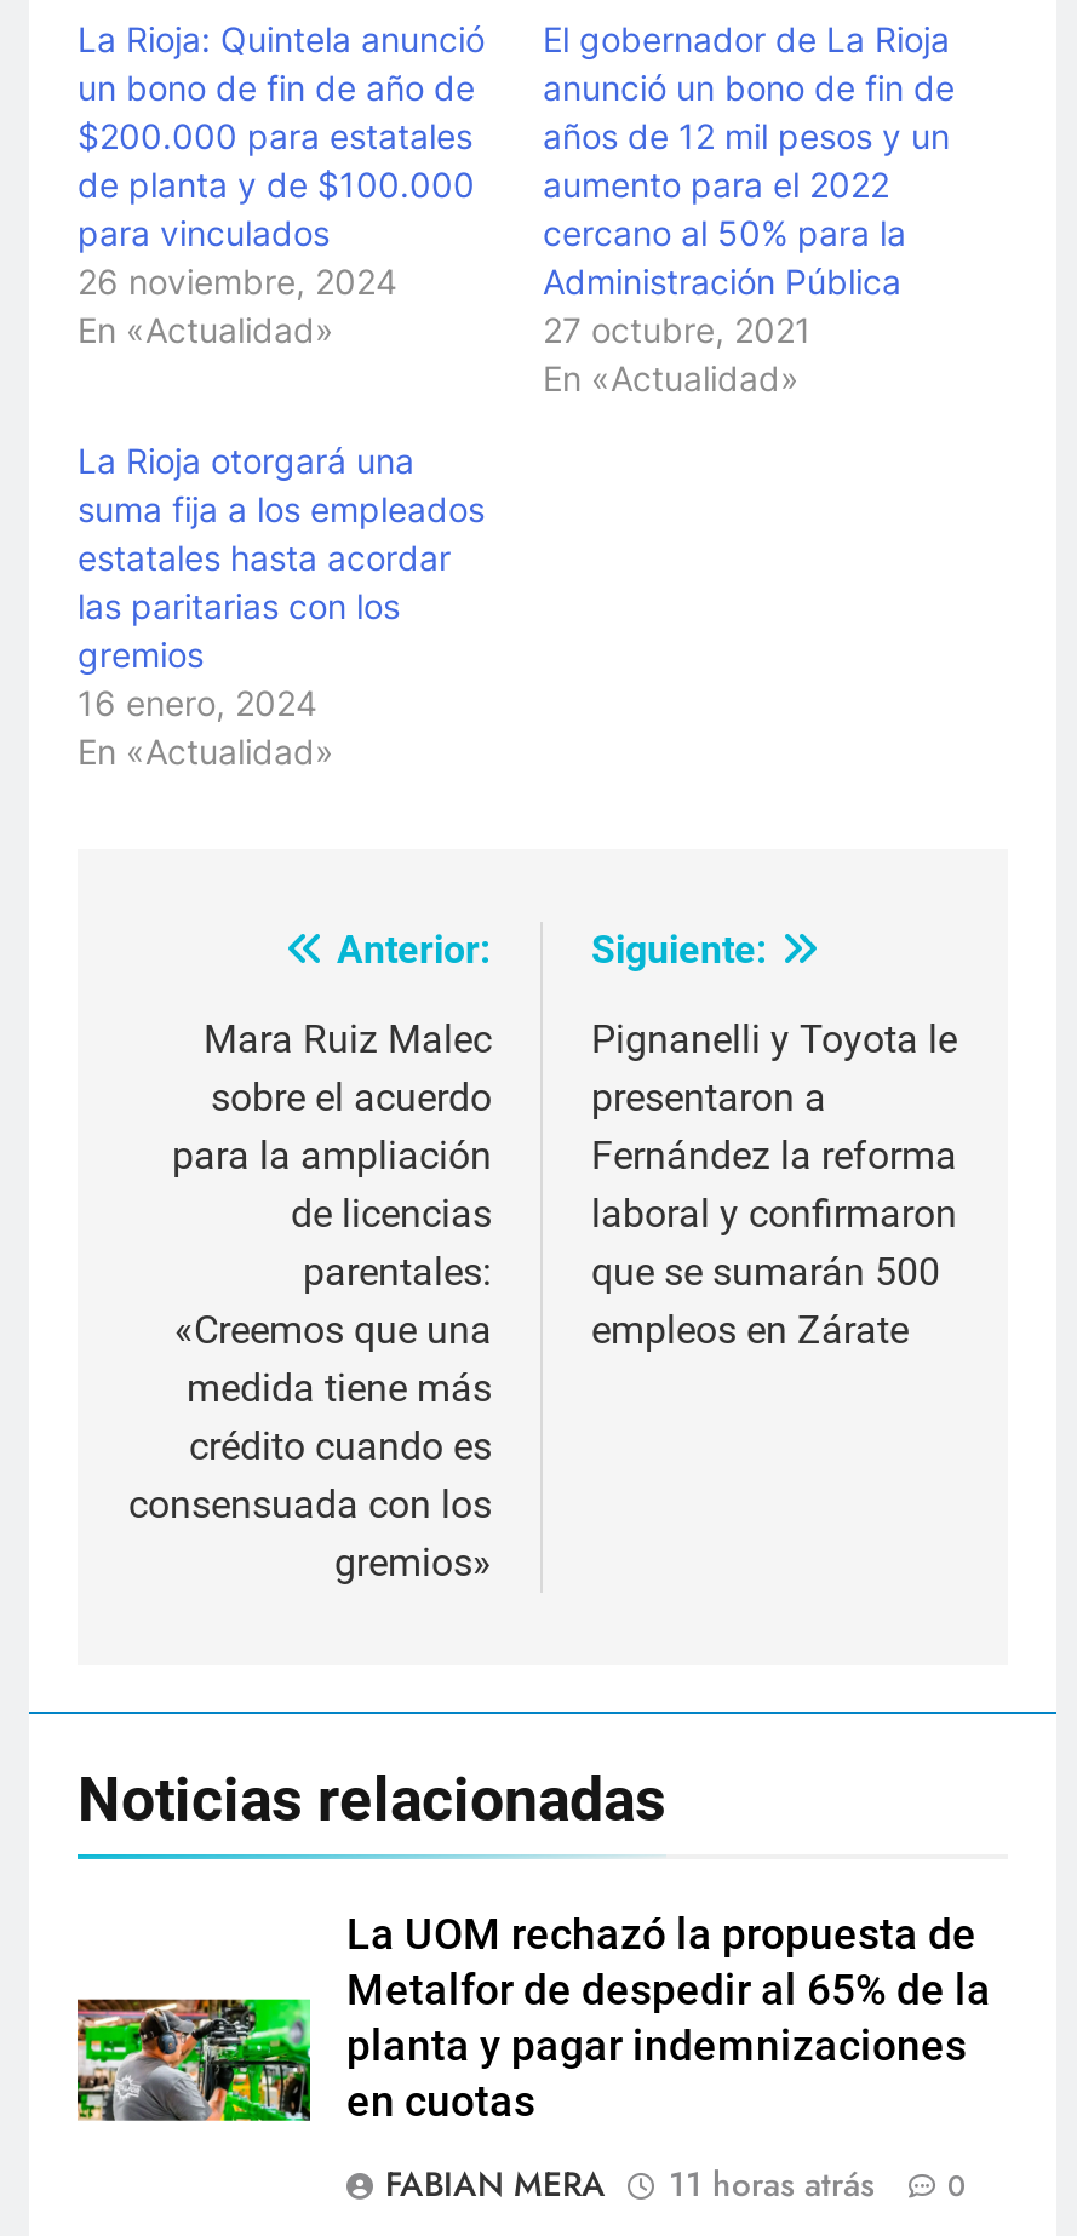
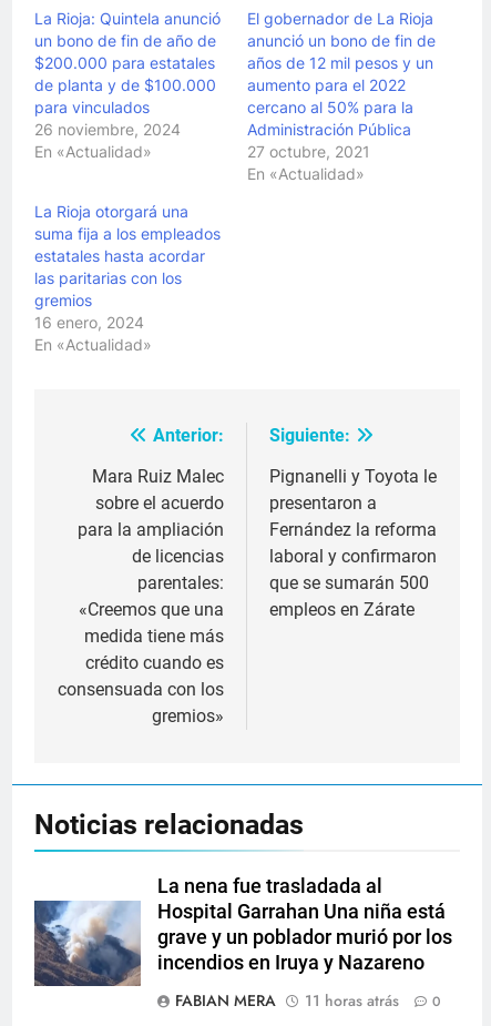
[75,1909,991,2152] [image] | La UOM rechazó la propuesta de | Metalfor de despedir al 65% de la | planta y pagar indemnizaciones | en cuotas -> [33,875,452,987] [image] | La nena fue trasladada al | Hospital Garrahan Una niña está | grave y un poblador murió por los | incendios en Iruya y Nazareno

